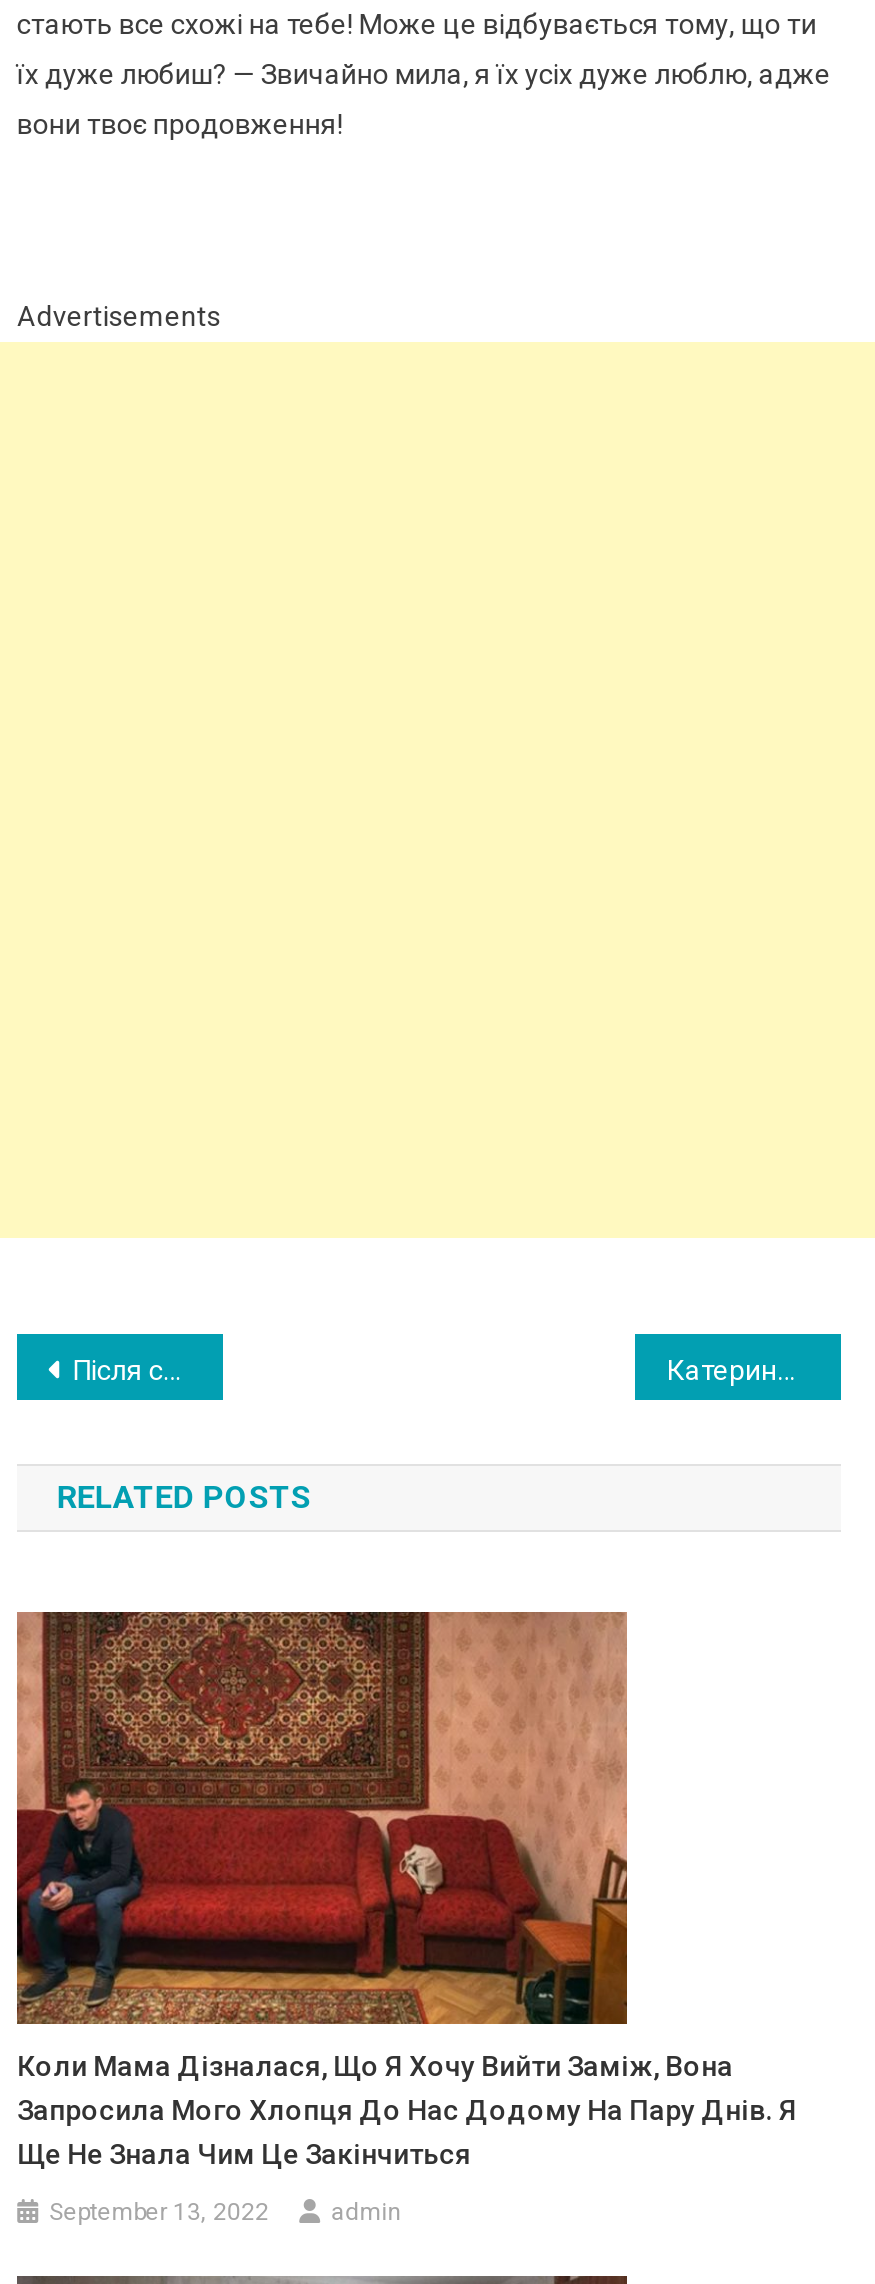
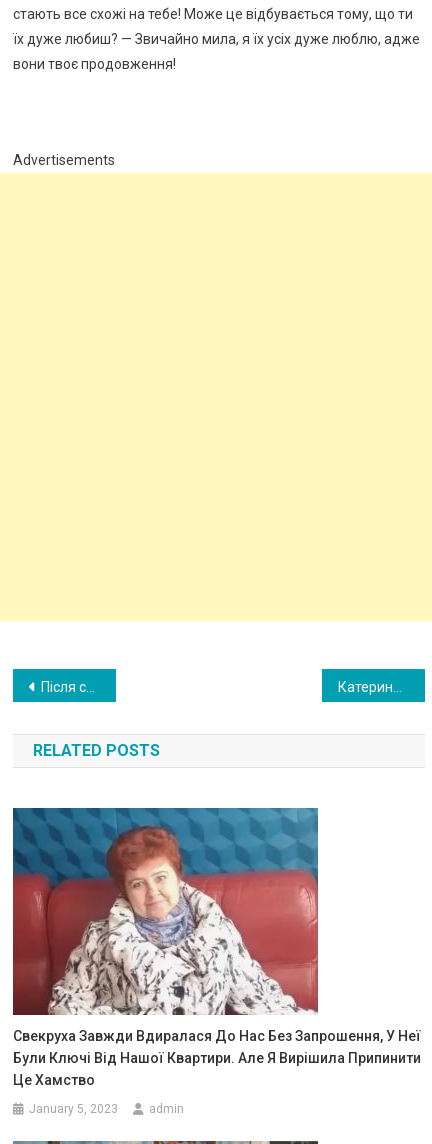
[15,1610,797,2171] [image] | Коли Мама Дізналася, Що Я Хочу Вийти Заміж, Вона | Запросила Мого Хлопця До Нас Додому На Пару Днів. Я | Ще Не Знала Чим Це Закінчиться -> [12,807,421,1088] [image] | Свекруха Завжди Вдиралася До Нас Без Запрошення, У Неї | Були Ключі Від Нашої Квартири. Але Я Вирішила Припинити | Це Хамство
[49,2199,269,2227] September 13, 2022 -> [29,1102,118,1116] January 5, 2023

